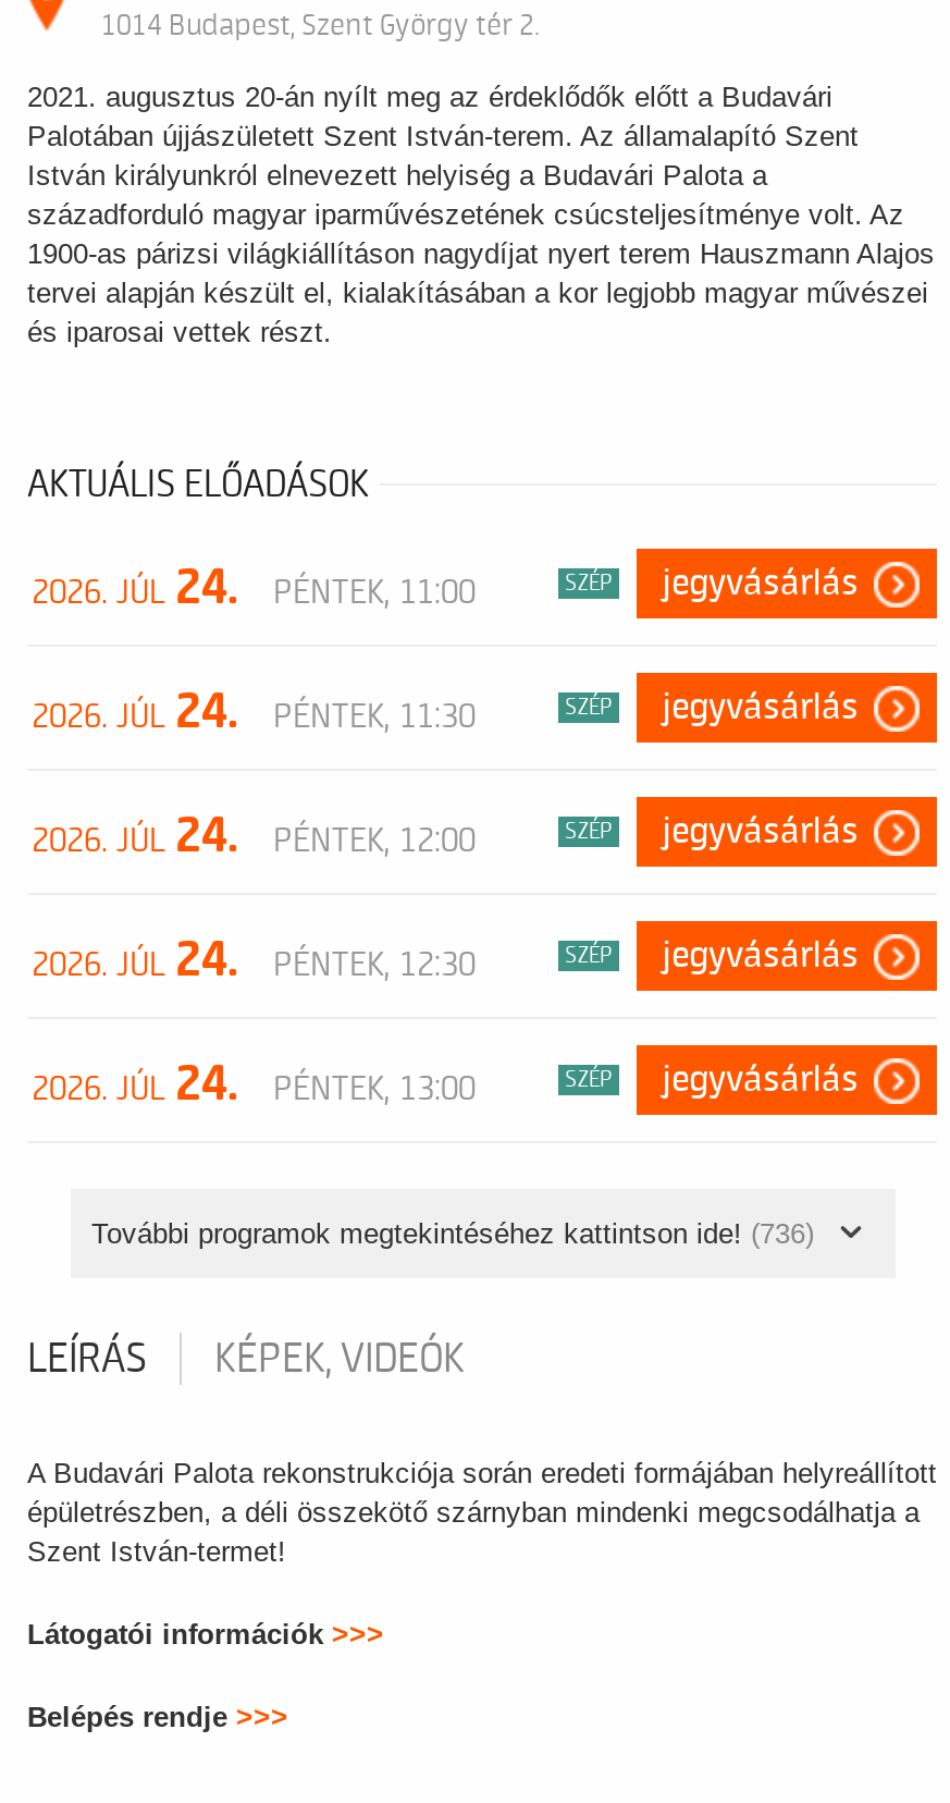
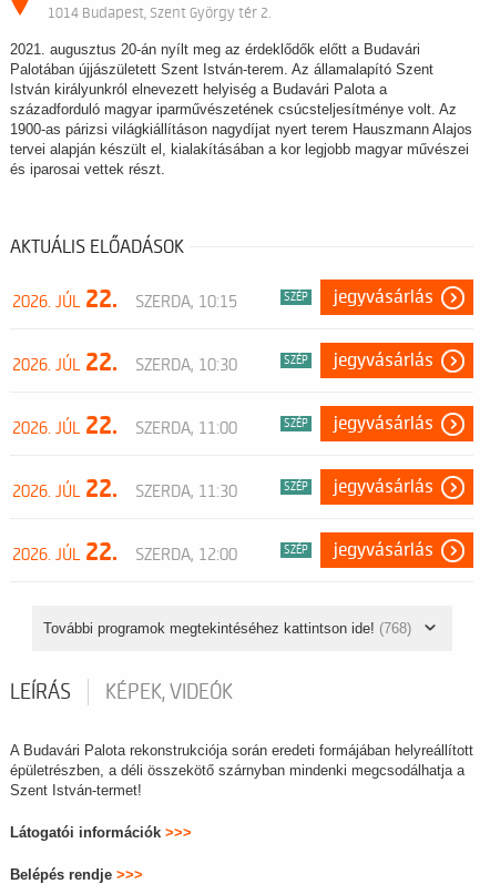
[32,560,476,616] 2026. JÚL 24. | PÉNTEK, 11:00 -> [12,285,237,314] 2026. JÚL 22. | SZERDA, 10:15
[32,684,476,740] 2026. JÚL 24. | PÉNTEK, 11:30 -> [12,348,237,377] 2026. JÚL 22. | SZERDA, 10:30
[32,808,476,864] 2026. JÚL 24. | PÉNTEK, 12:00 -> [12,412,237,440] 2026. JÚL 22. | SZERDA, 11:00
[32,932,476,989] 2026. JÚL 24. | PÉNTEK, 12:30 -> [12,475,237,504] 2026. JÚL 22. | SZERDA, 11:30
[32,1056,476,1113] 2026. JÚL 24. | PÉNTEK, 13:00 -> [12,538,237,567] 2026. JÚL 22. | SZERDA, 12:00
[91,1217,814,1250] További programok megtekintéséhez kattintson ide! (736) -> [43,620,411,637] További programok megtekintéséhez kattintson ide! (768)

